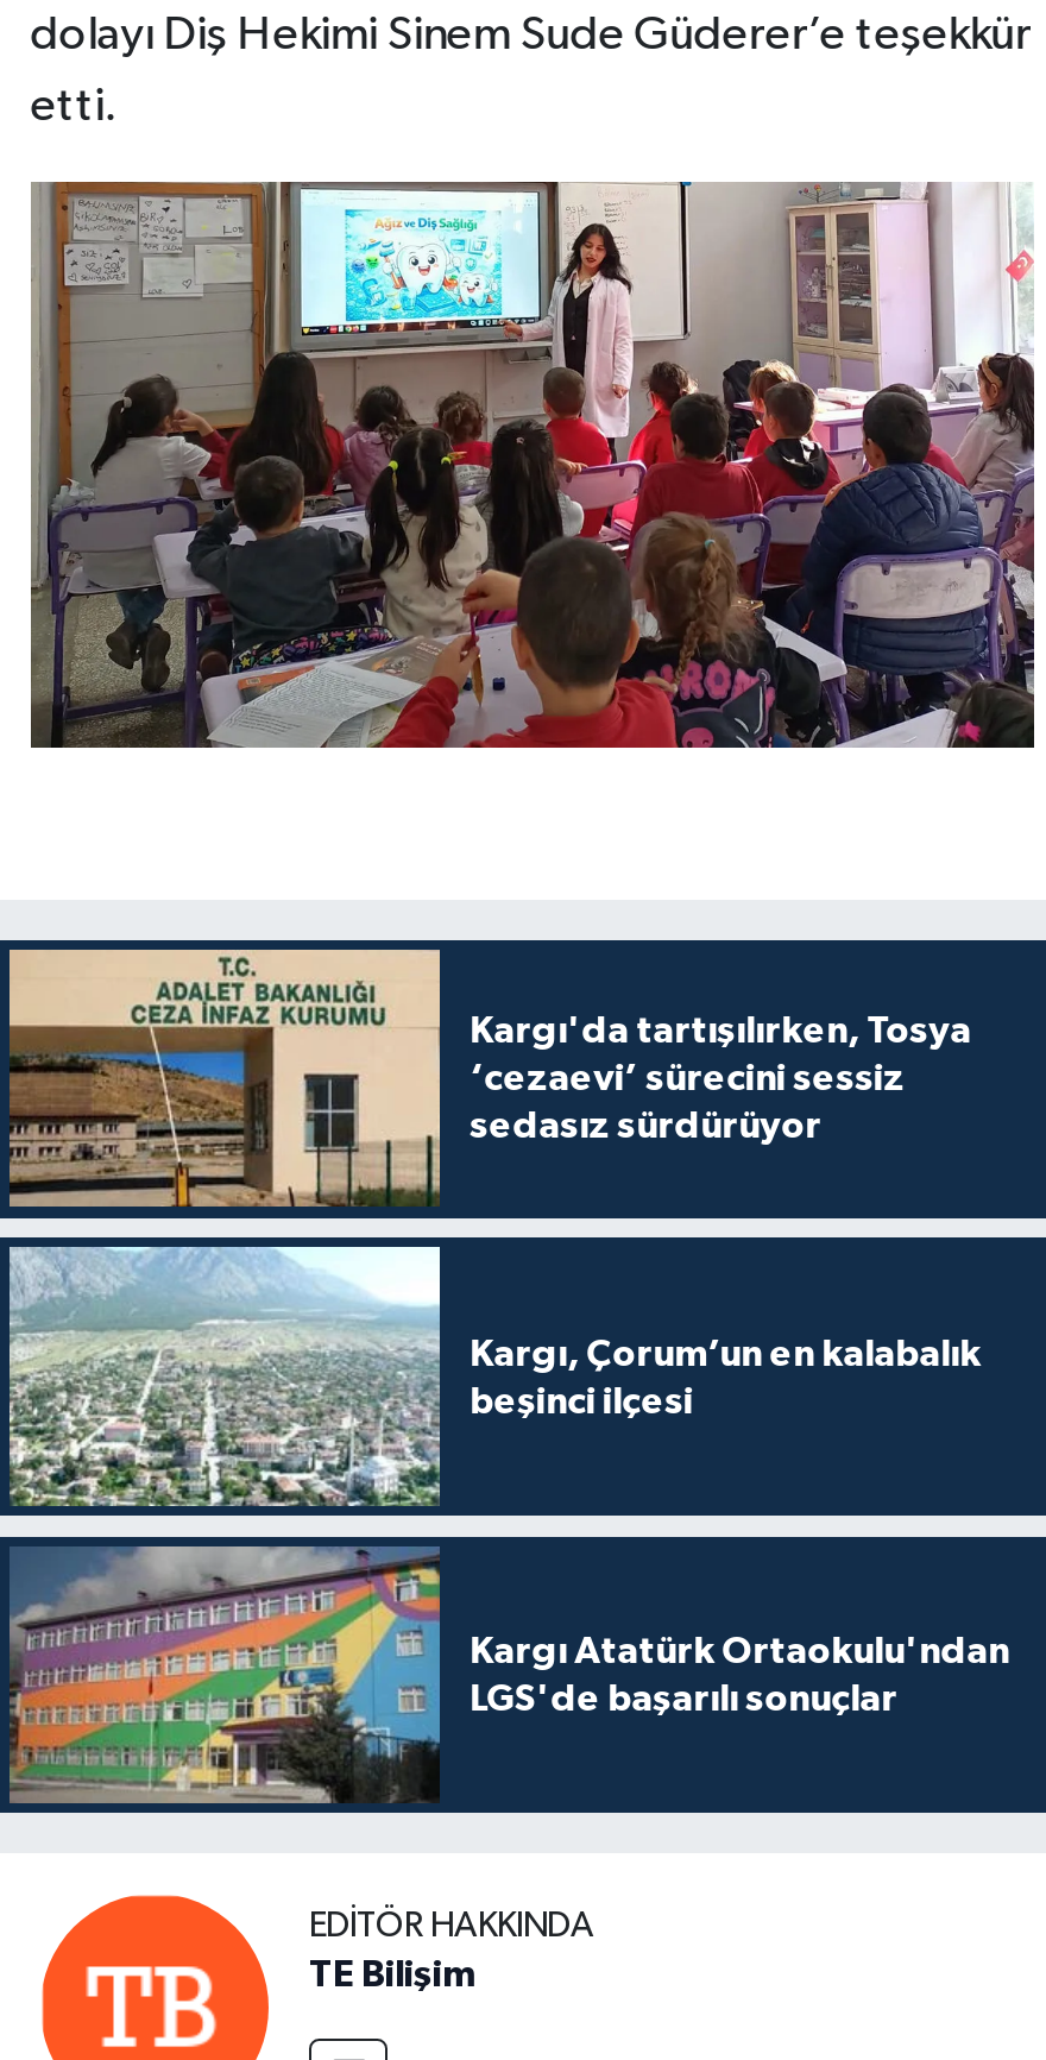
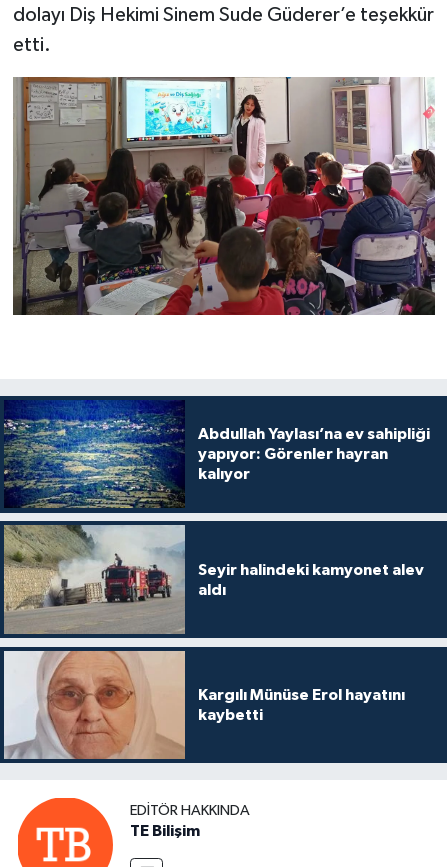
[7,947,971,1209] [image] | Kargı'da tartışılırken, Tosya | ‘cezaevi’ sürecini sessiz | sedasız sürdürüyor -> [4,400,430,508] [image] | Abdullah Yaylası’na ev sahipliği | yapıyor: Görenler hayran | kalıyor
[7,1245,981,1506] [image] | Kargı, Çorum’un en kalabalık | beşinci ilçesi -> [4,525,424,634] [image] | Seyir halindeki kamyonet alev | aldı
[10,1546,1009,1803] [image] | Kargı Atatürk Ortaokulu'ndan | LGS'de başarılı sonuçlar -> [3,650,405,760] [image] | Kargılı Münüse Erol hayatını | kaybetti

